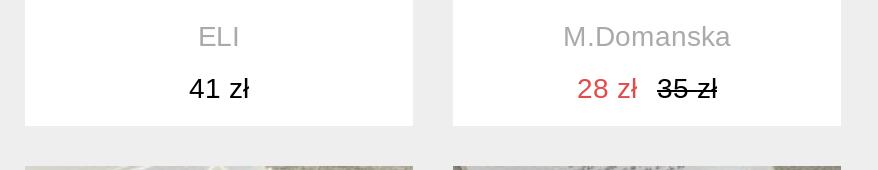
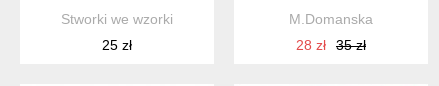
[198,19,240,51] ELI -> [61,10,173,26] Stworki we wzorki
[189,71,249,103] 41 zł -> [102,36,132,52] 25 zł

